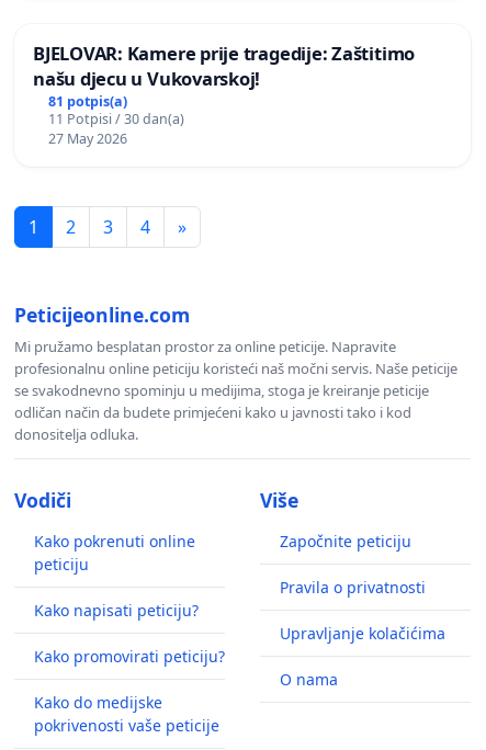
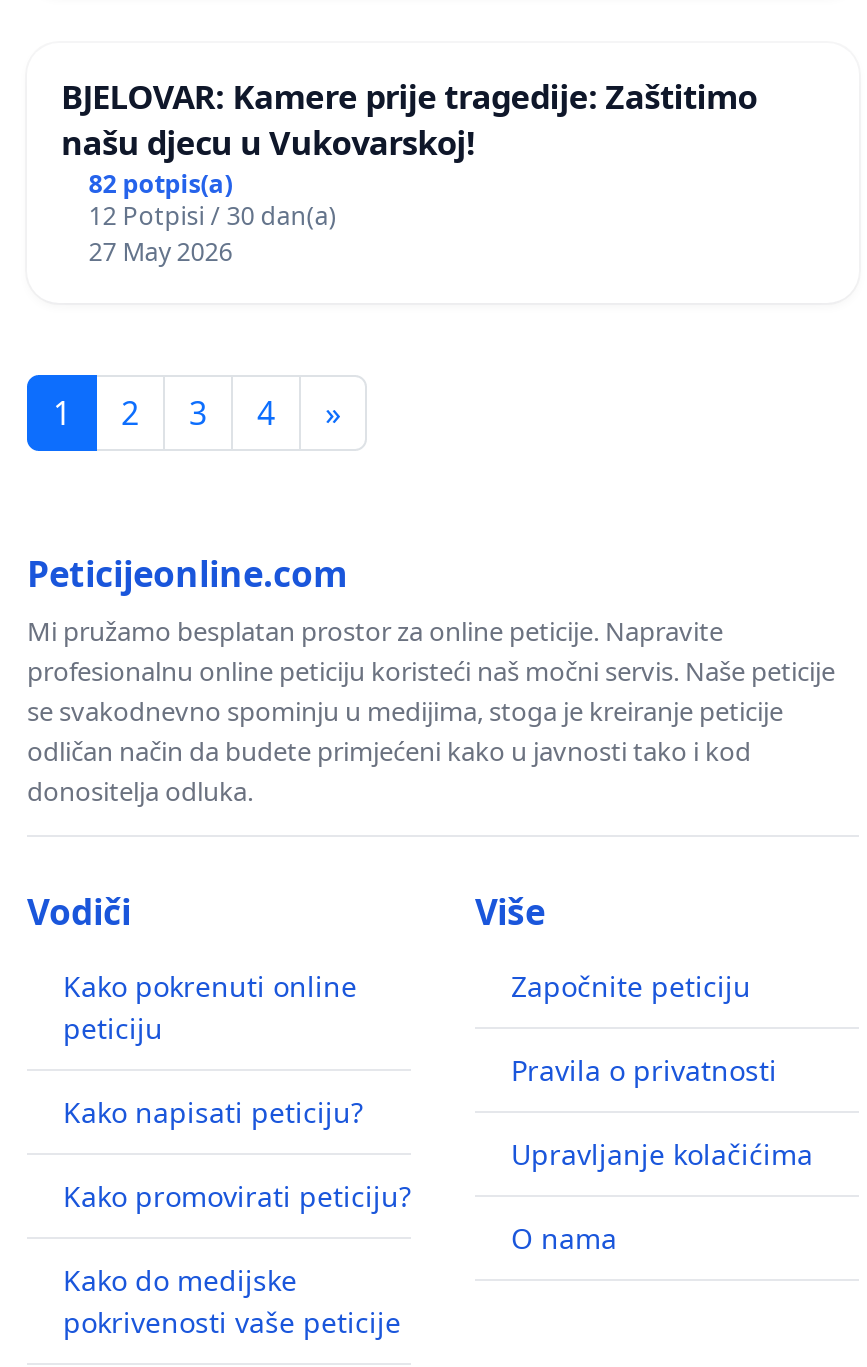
[48,92,127,110] 81 potpis(a) -> [89,166,233,200] 82 potpis(a)
[48,109,184,128] 11 Potpisi / 30 dan(a) -> [89,198,337,232] 12 Potpisi / 30 dan(a)

